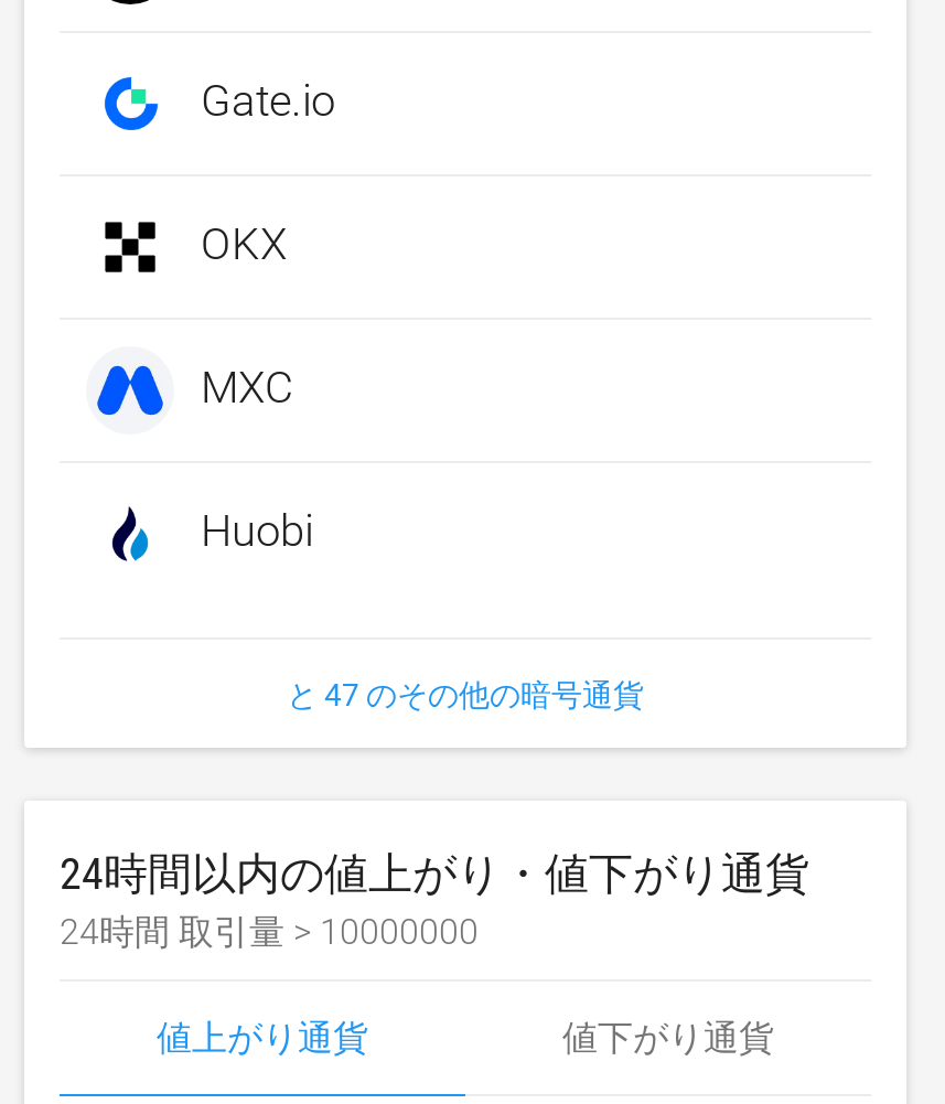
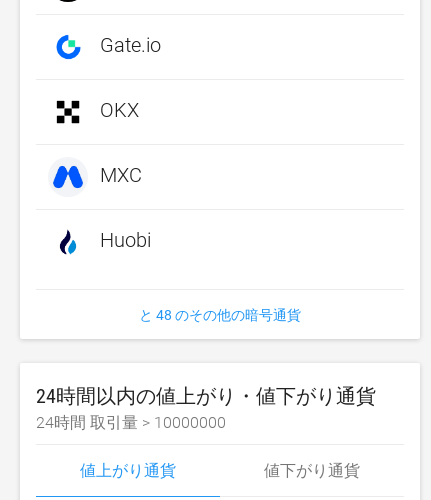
[287,676,644,711] と 47 のその他の暗号通貨 -> [139,306,301,322] と 48 のその他の暗号通貨

